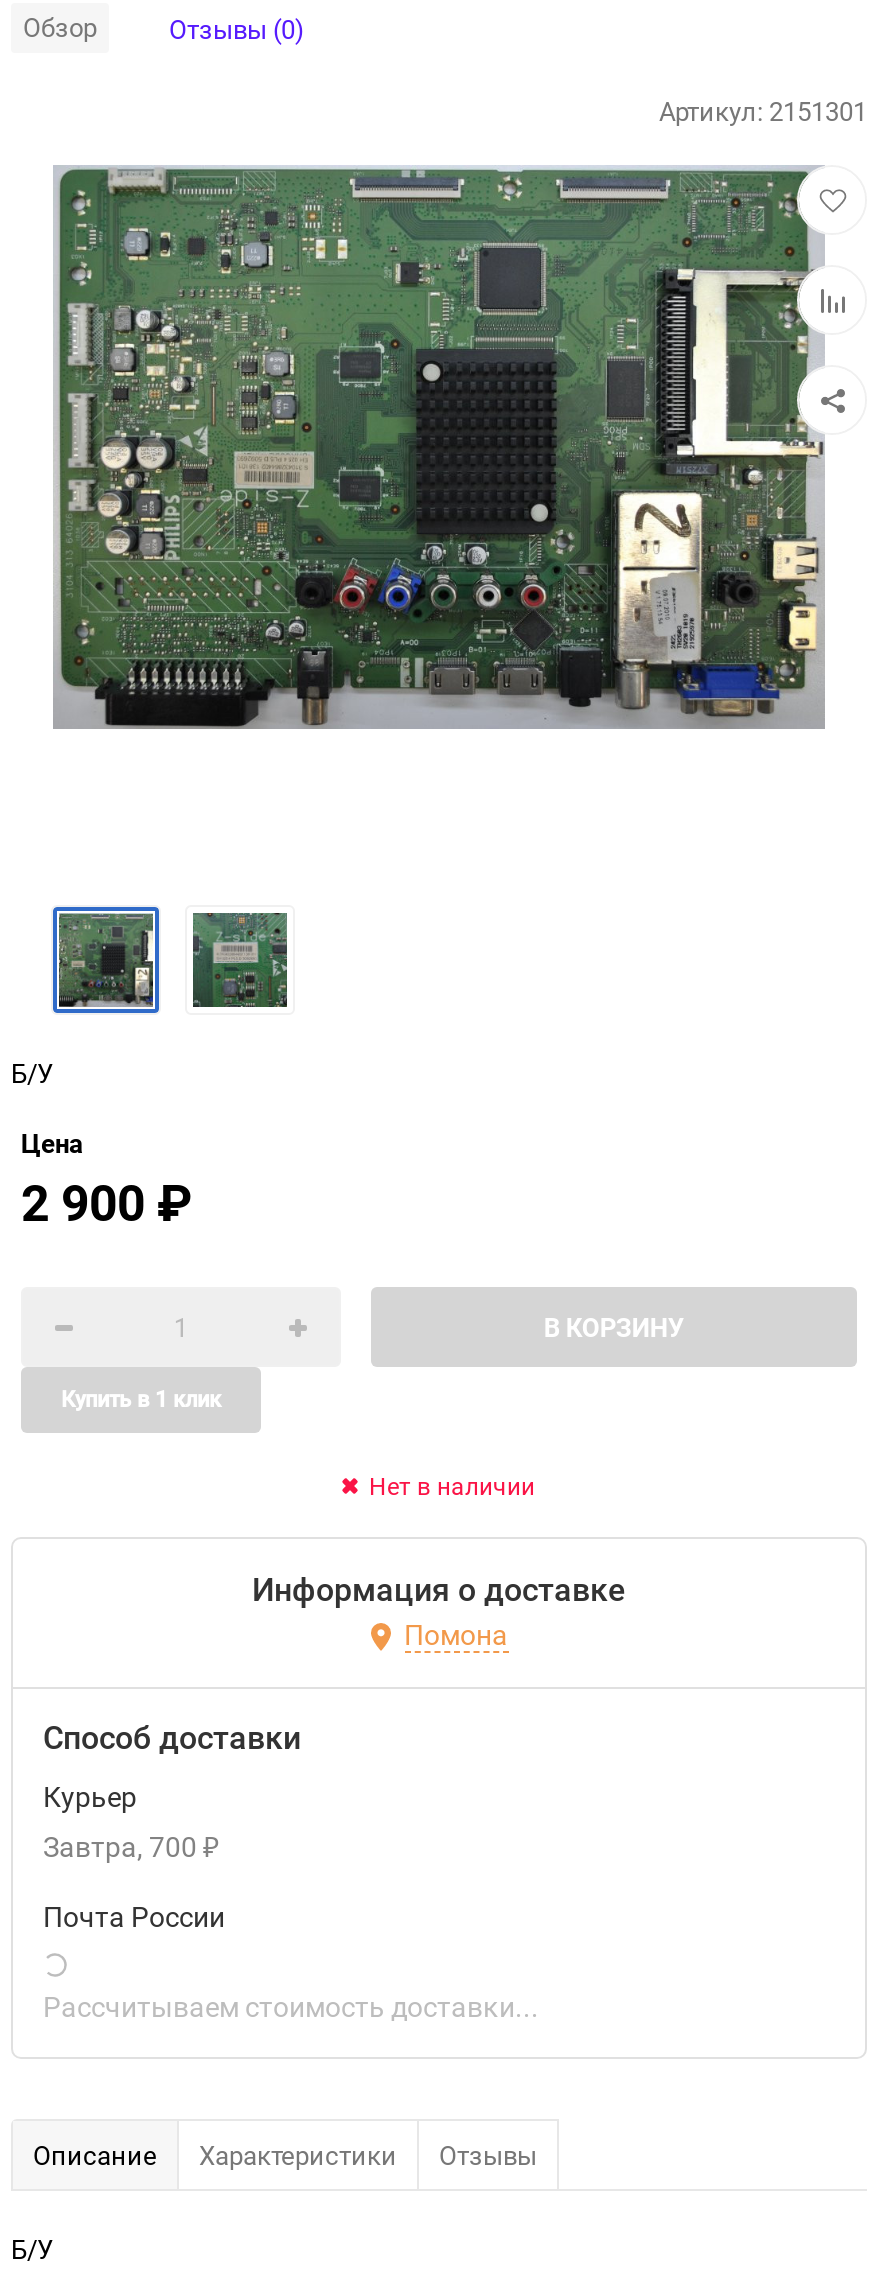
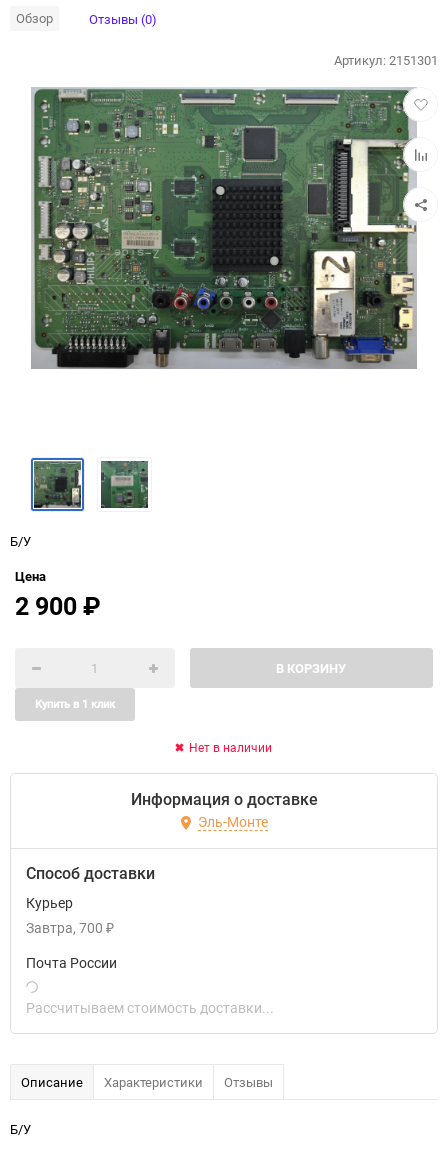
[404,1620,508,1652] Помона -> [197,814,267,830] Эль-Монте

